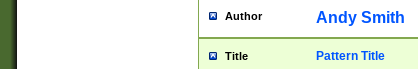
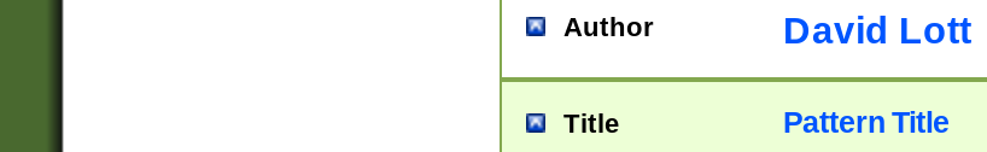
[315,9,404,26] Andy Smith -> [783,10,971,51] David Lott

